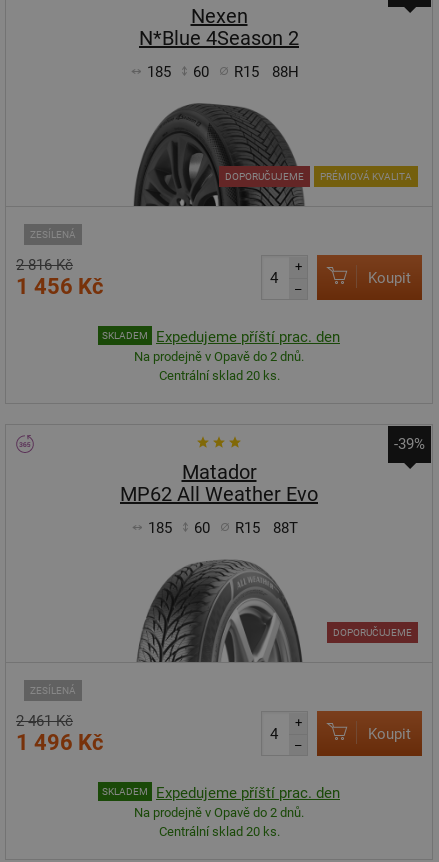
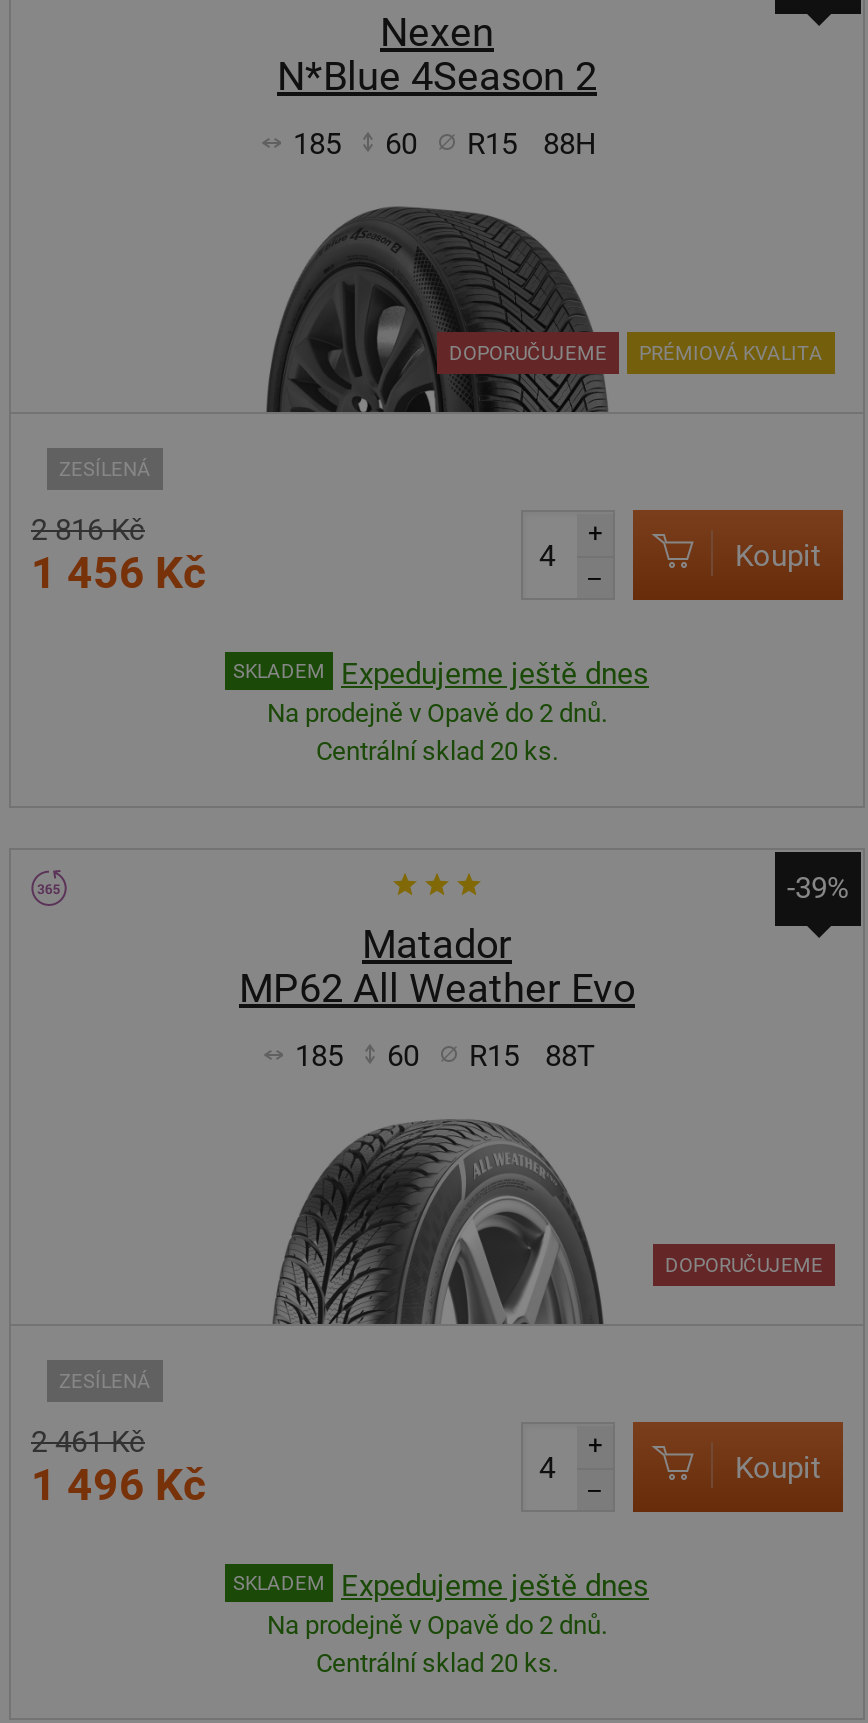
[156,327,340,345] Expedujeme příští prac. den -> [341,655,649,691] Expedujeme ještě dnes
[156,783,340,801] Expedujeme příští prac. den -> [341,1567,649,1603] Expedujeme ještě dnes

